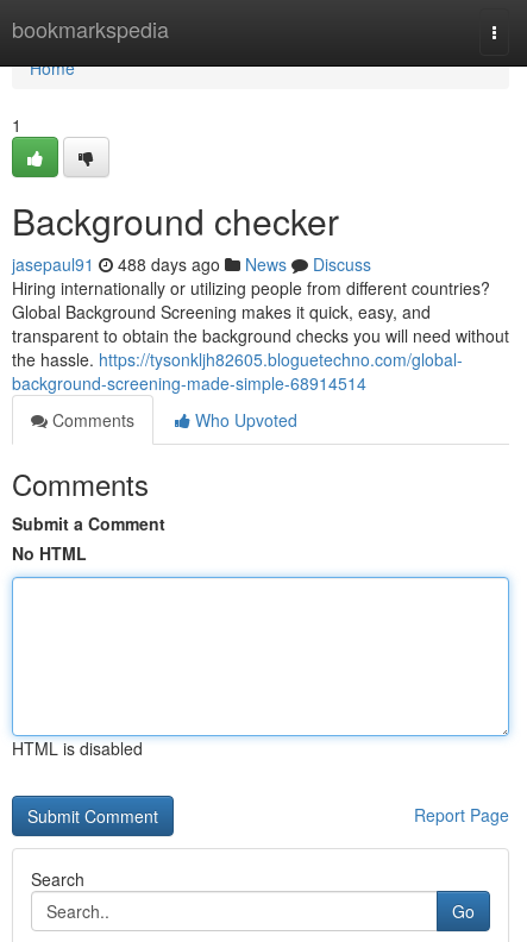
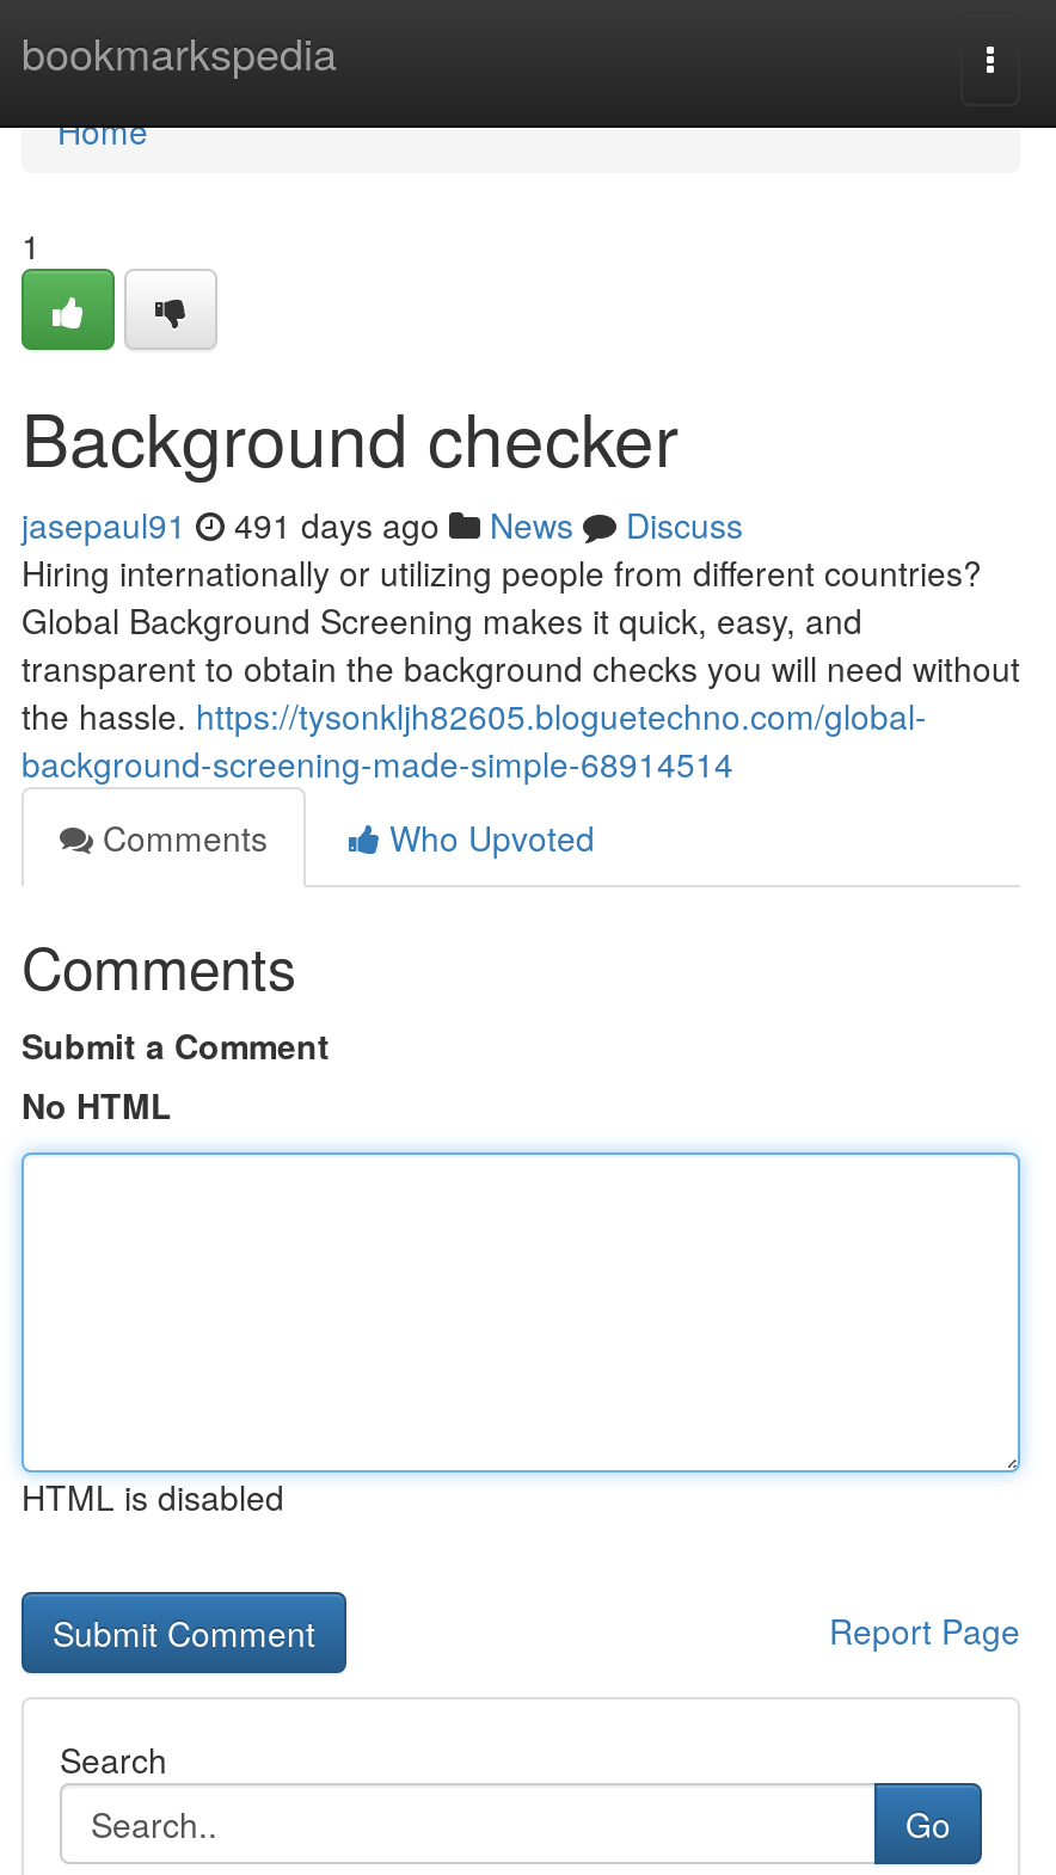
[12,252,371,276] jasepaul91 488 days ago News Discuss -> [22,500,743,548] jasepaul91 491 days ago News Discuss

